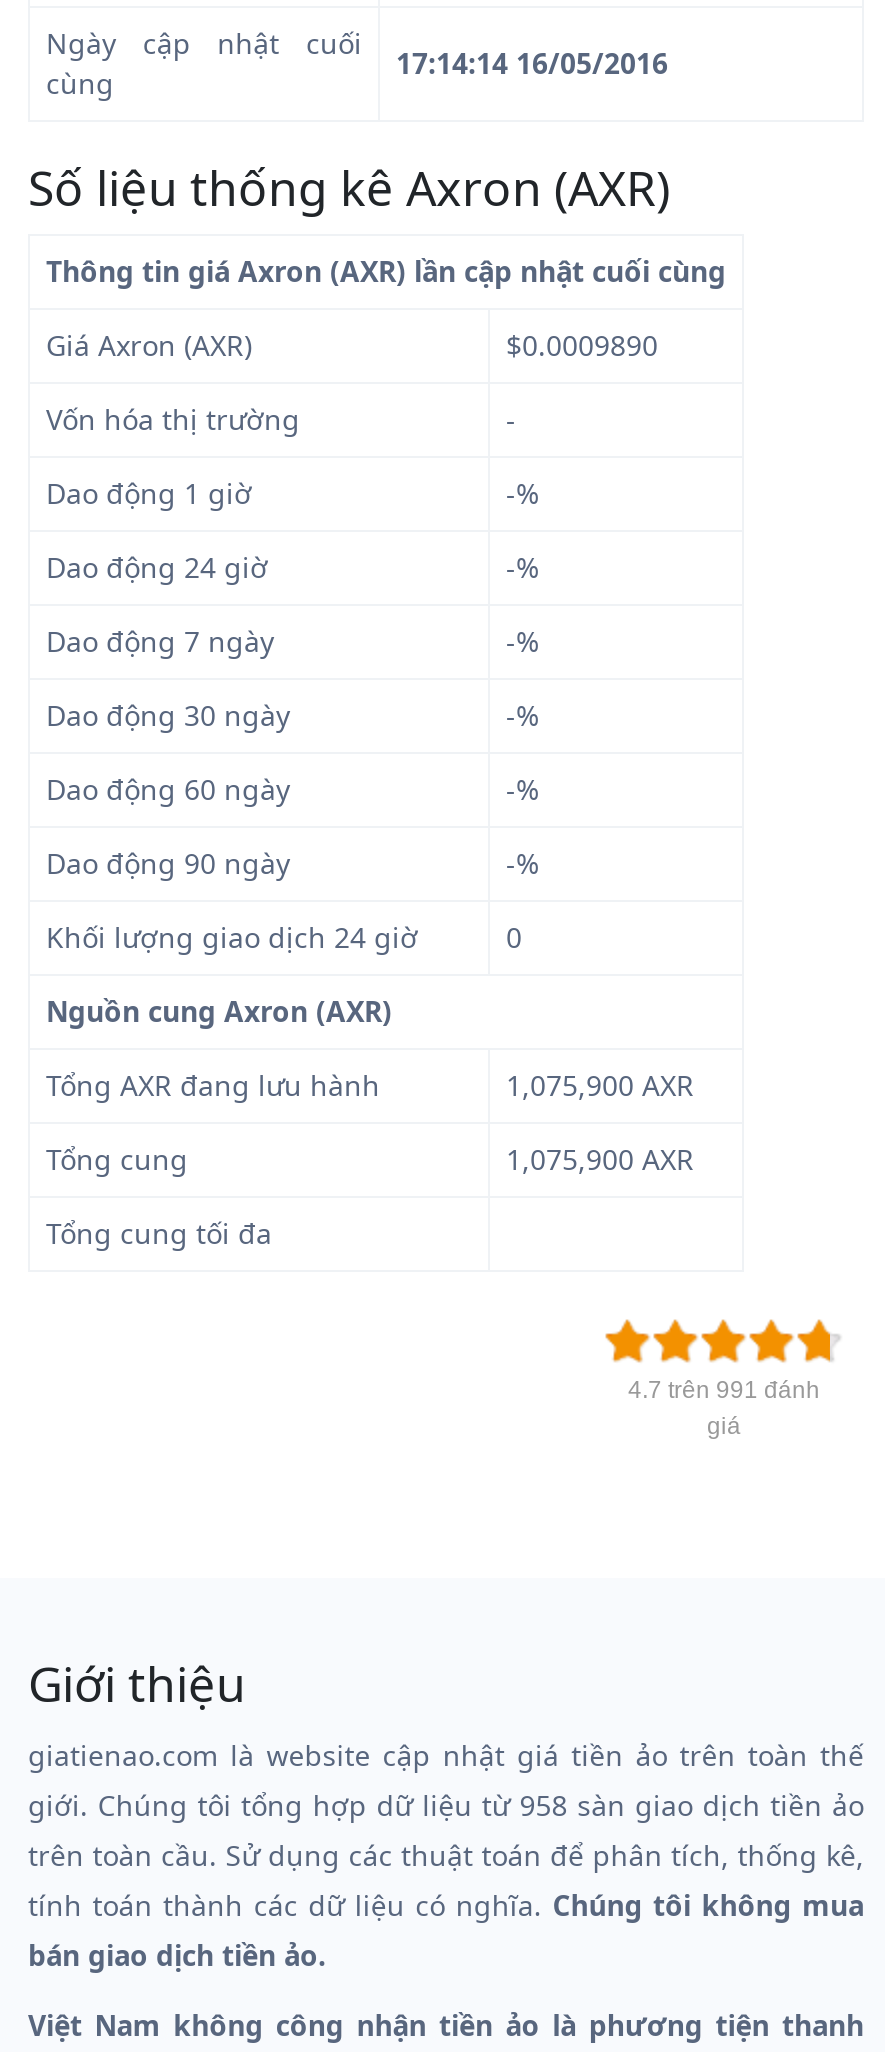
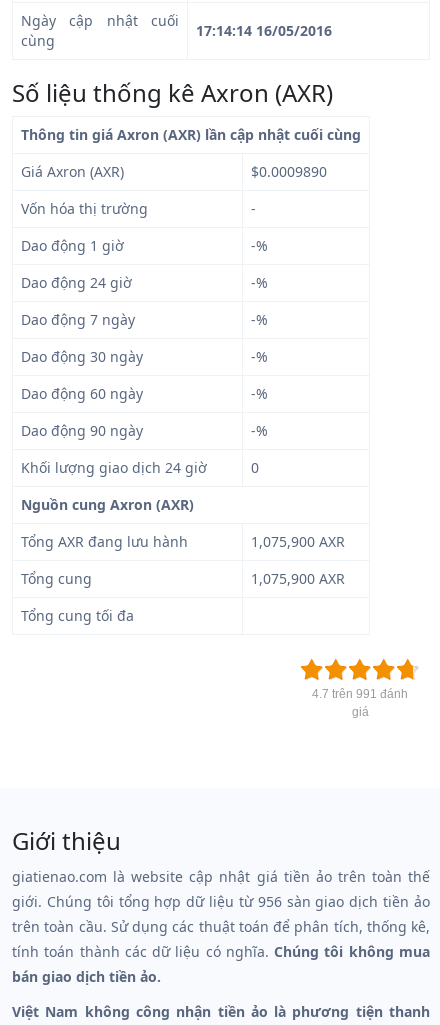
[28,1785,864,1823] giới. Chúng tôi tổng hợp dữ liệu từ 958 sàn giao dịch tiền ảo -> [12,892,430,911] giới. Chúng tôi tổng hợp dữ liệu từ 956 sàn giao dịch tiền ảo

